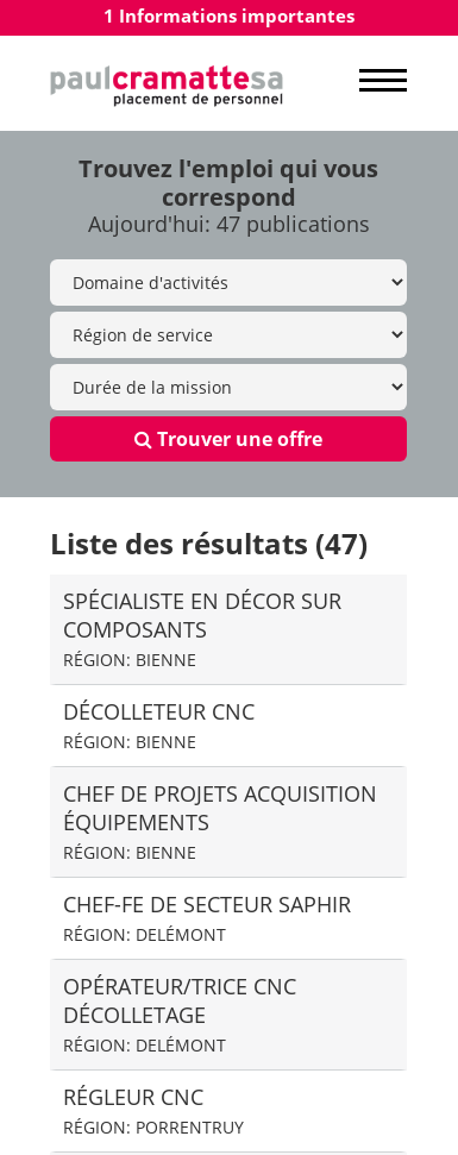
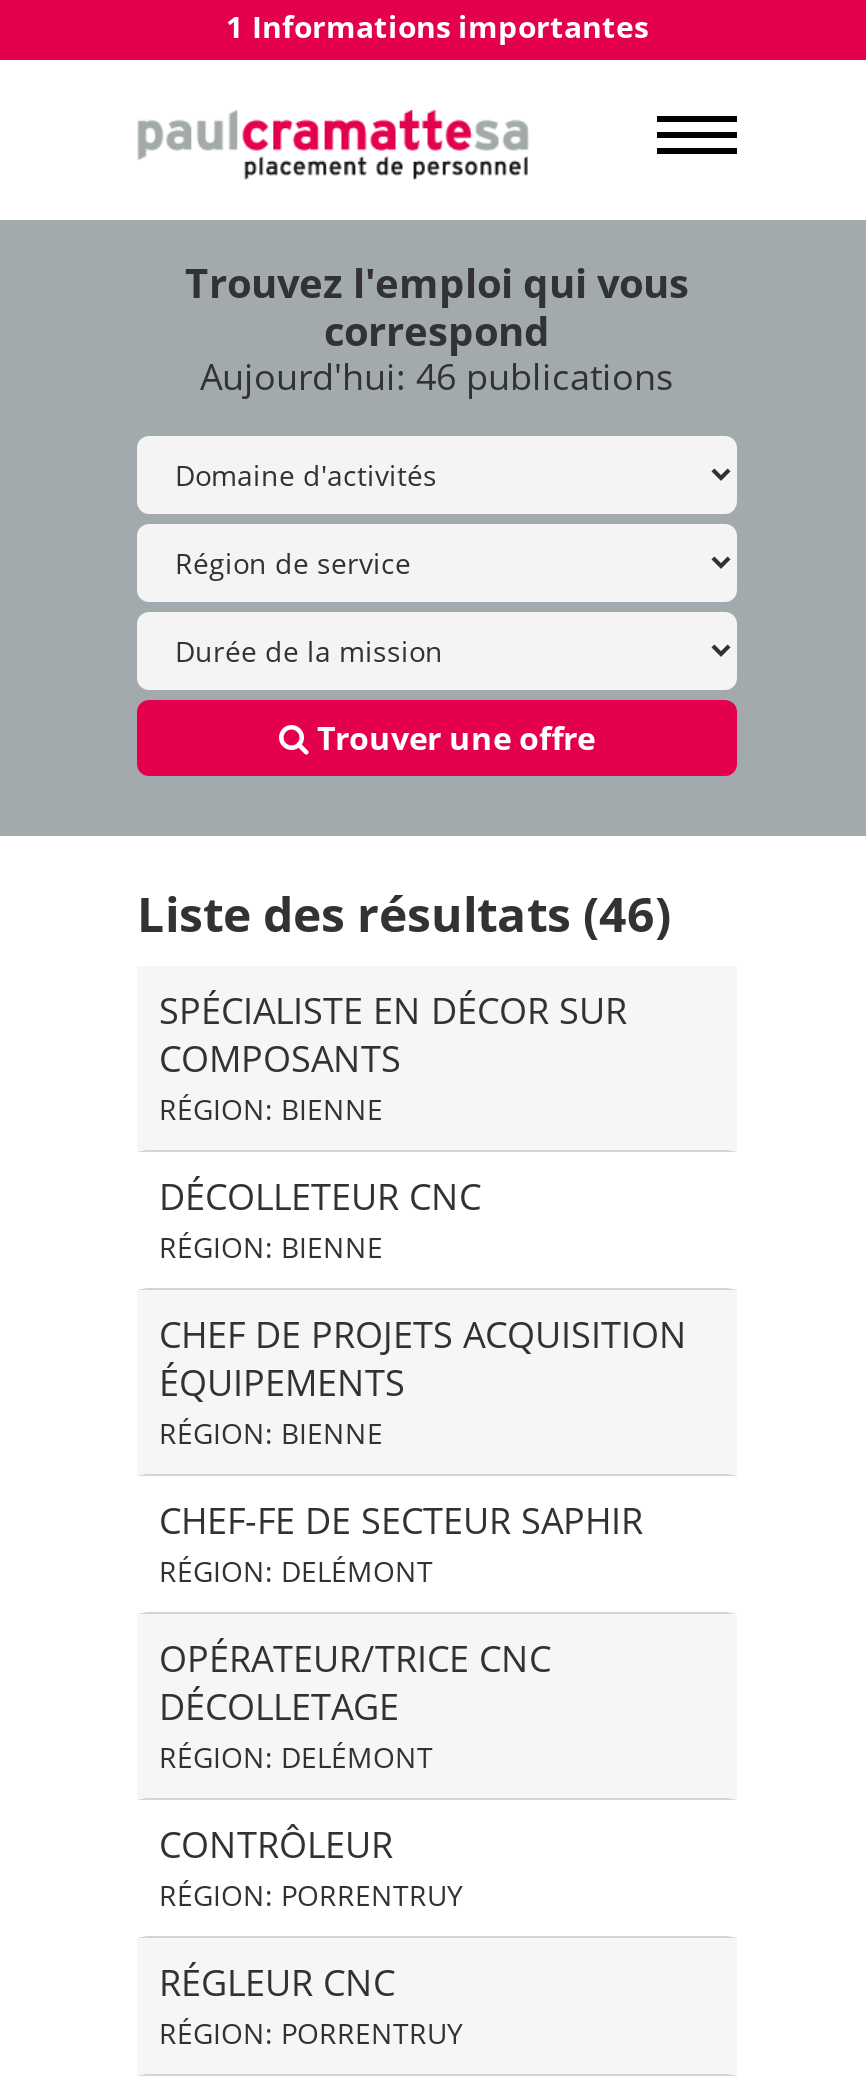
[87,209,369,238] Aujourd'hui: 47 publications -> [200,352,674,400] Aujourd'hui: 46 publications
[50,523,368,563] Liste des résultats (47) -> [137,880,671,946] Liste des résultats (46)
none -> [159,1820,463,1914] CONTRÔLEUR | RÉGION: PORRENTRUY

